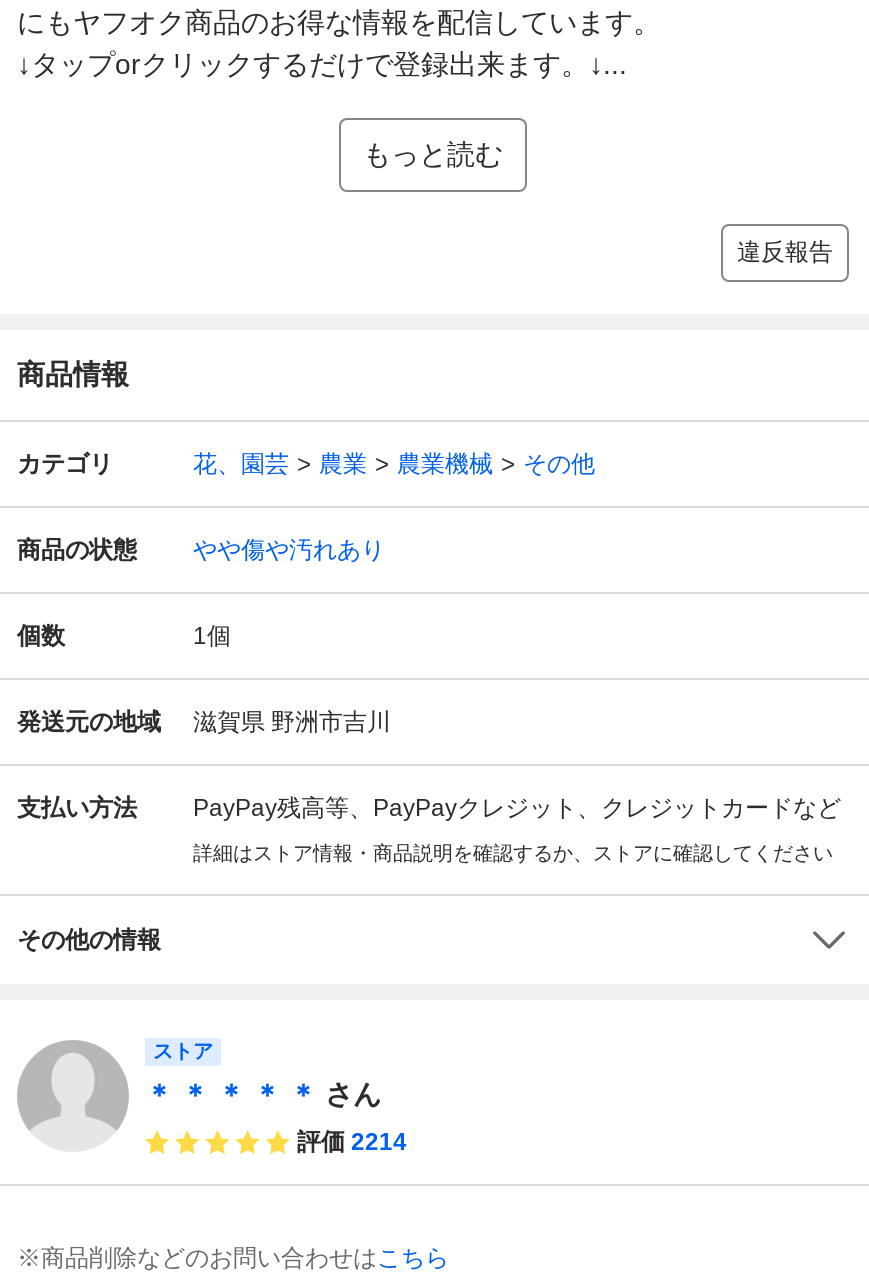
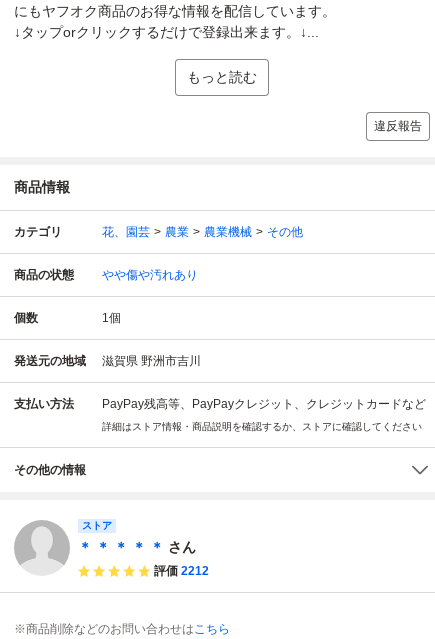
[297,1128,407,1156] 評価 2214 -> [154,564,209,578] 評価 2212

